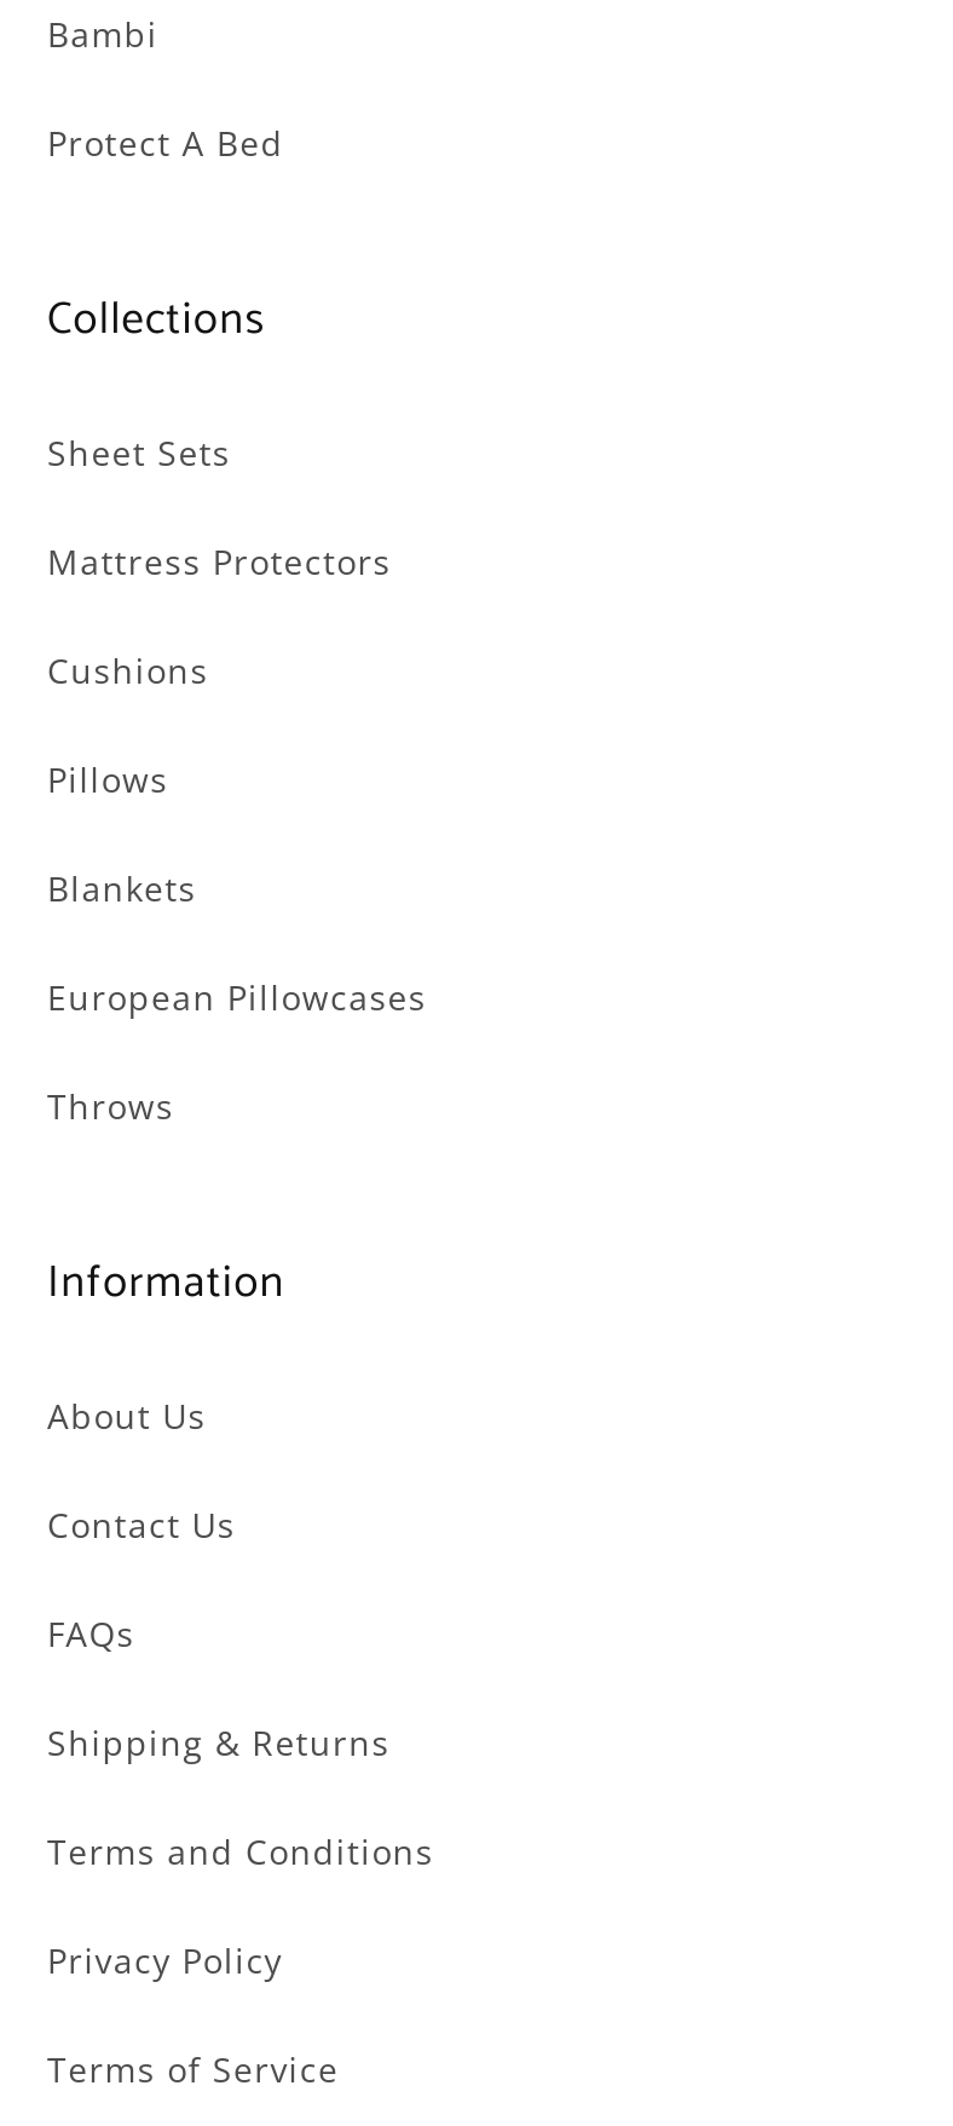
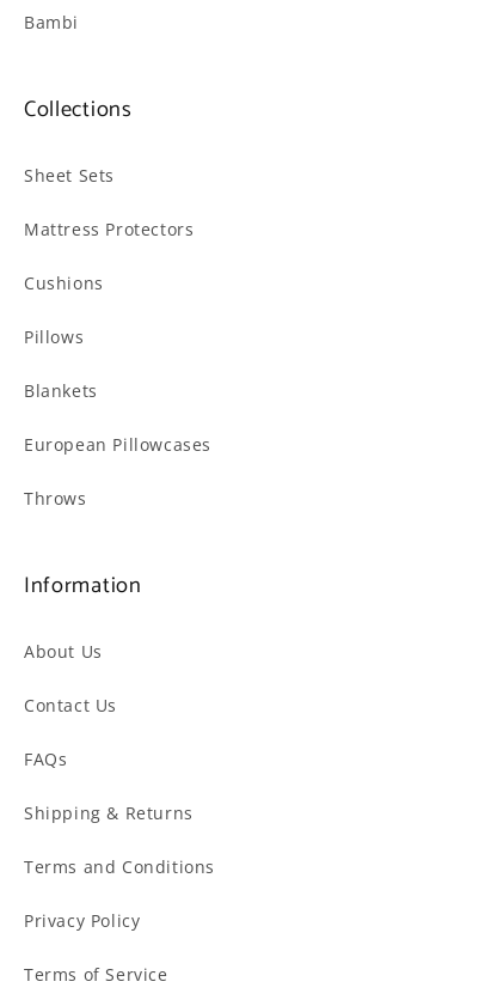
[47,120,284,166] Protect A Bed -> none

